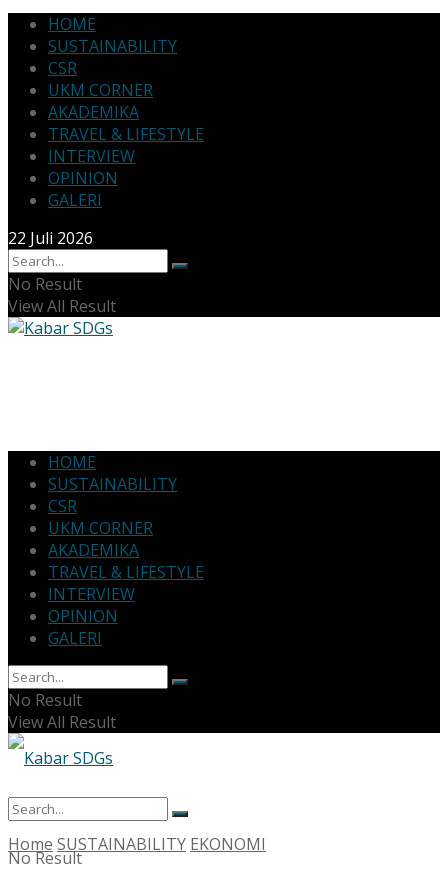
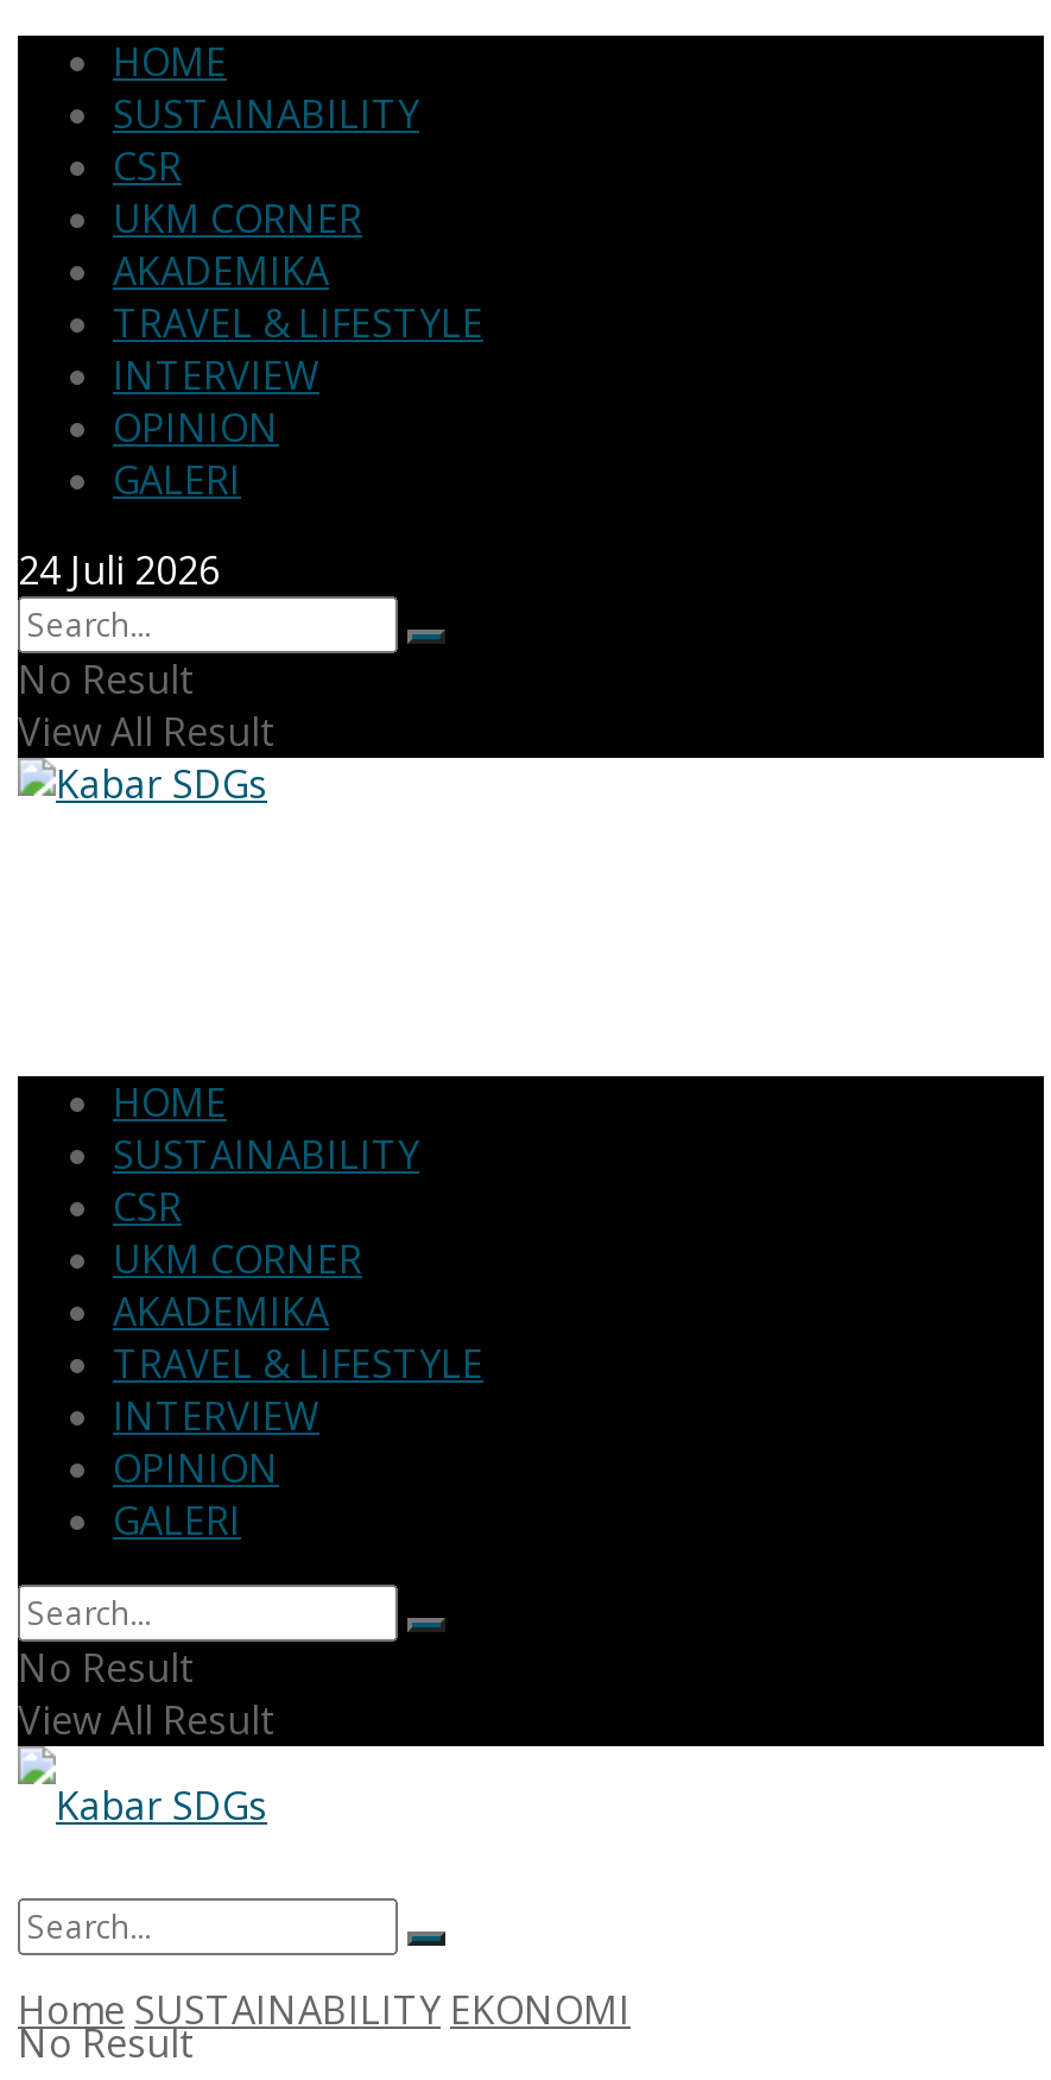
[8,227,93,249] 22 Juli 2026 -> [18,544,220,596] 24 Juli 2026

